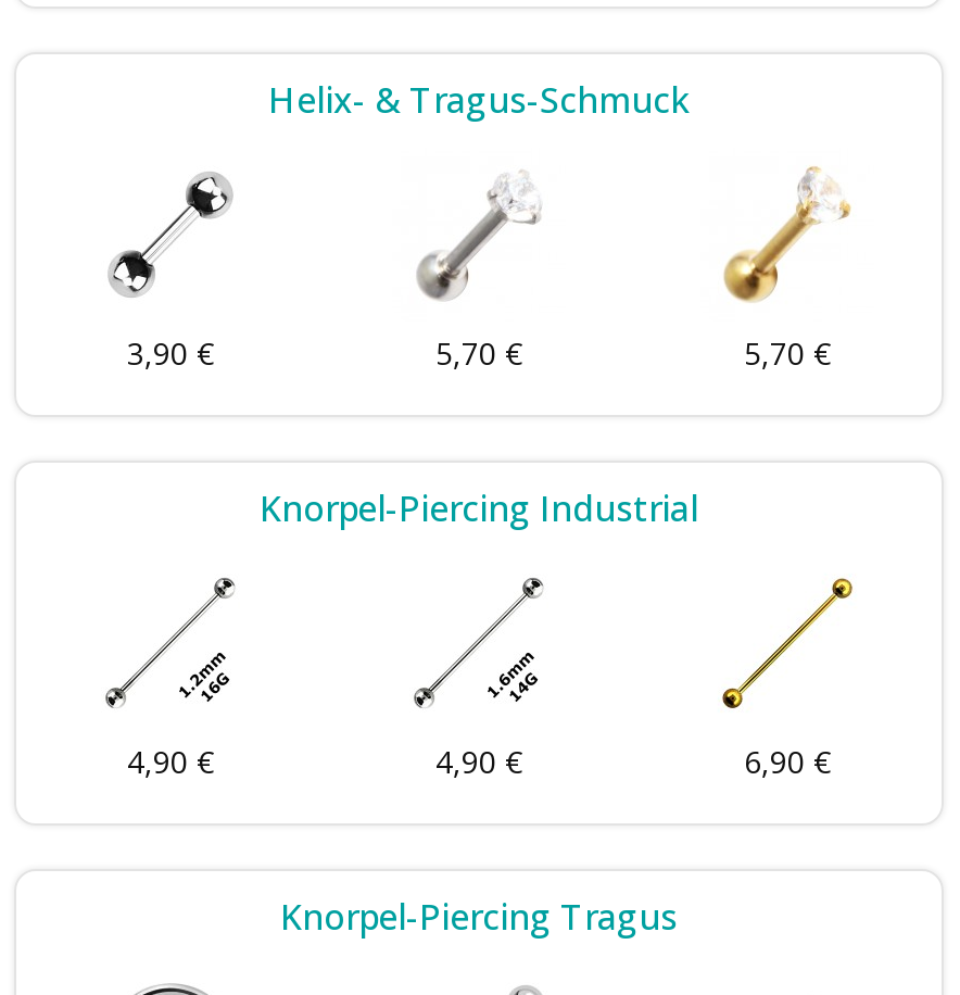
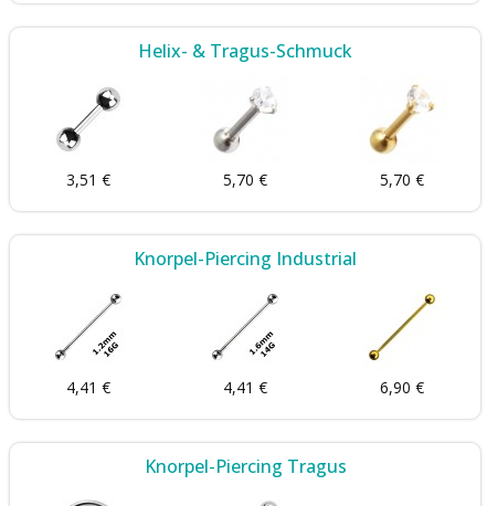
[127,332,214,374] 3,90 € -> [66,169,110,190] 3,51 €
[127,741,214,782] 4,90 € -> [66,377,110,398] 4,41 €
[435,741,522,782] 4,90 € -> [223,377,267,398] 4,41 €

